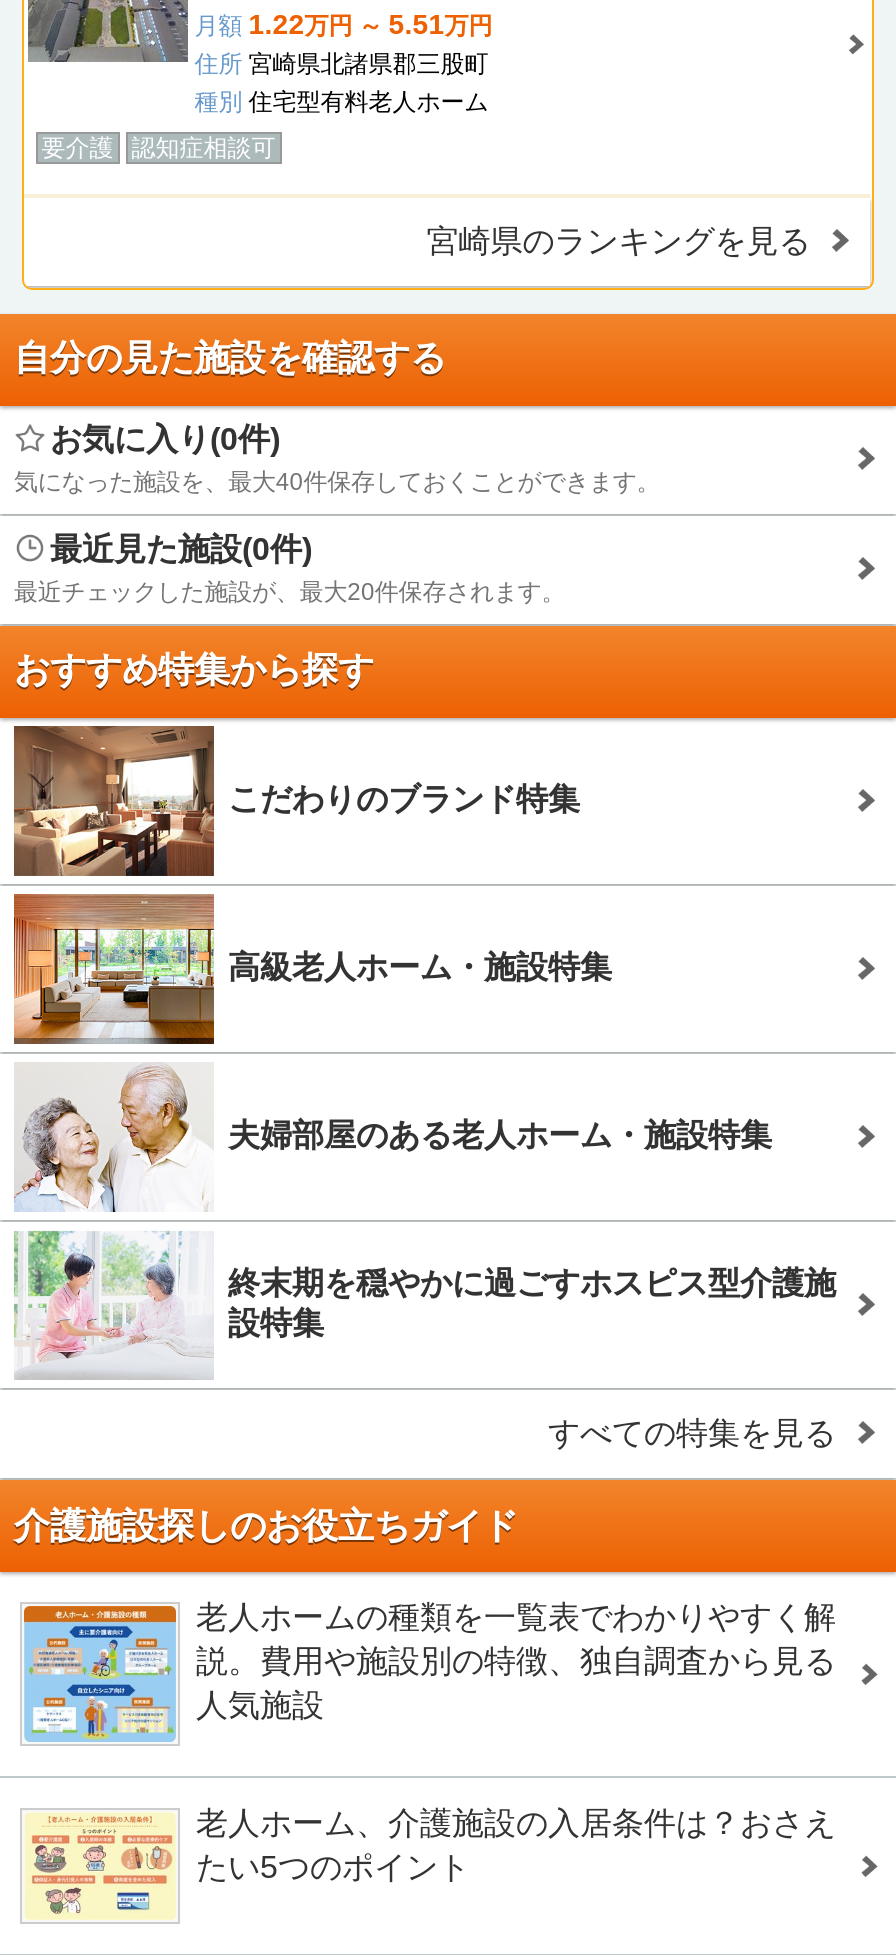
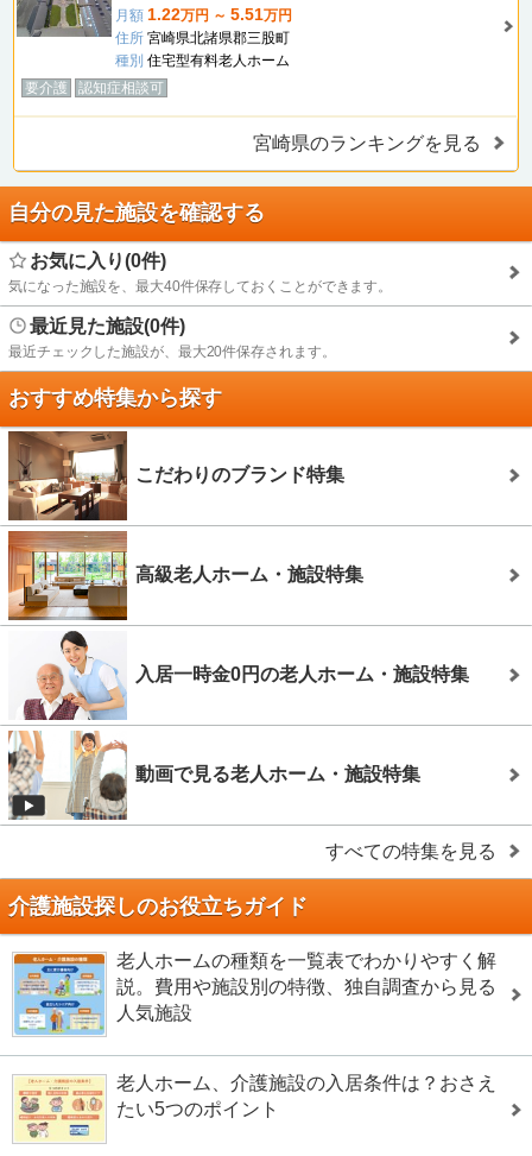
[14,1062,772,1212] [image] | 夫婦部屋のある老人ホーム・施設特集 -> [11,630,469,721] [image] | 入居一時金0円の老人ホーム・施設特集
[14,1230,836,1378] [image] | 終末期を穏やかに過ごすホスピス型介護施 | 設特集 -> [8,729,420,820] [image] | 動画で見る老人ホーム・施設特集

